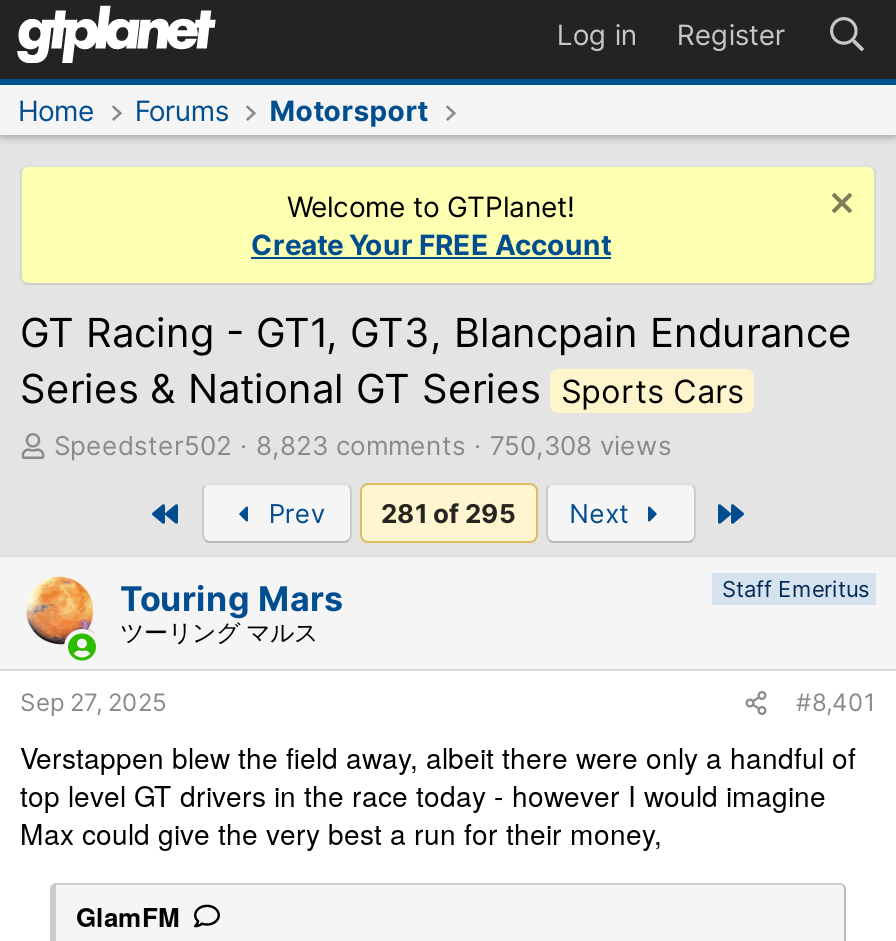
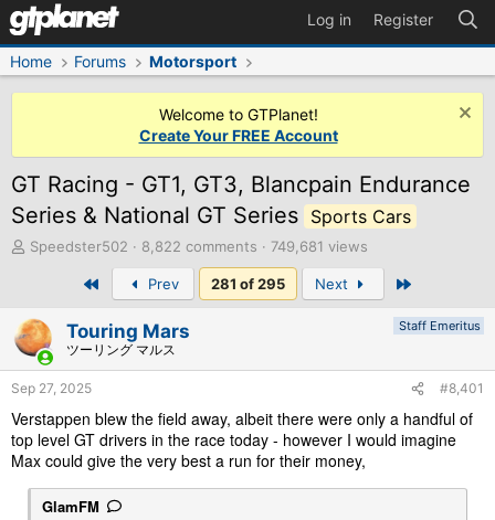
[256,429,672,461] 8,823 comments 750,308 views -> [141,237,368,255] 8,822 comments 749,681 views

